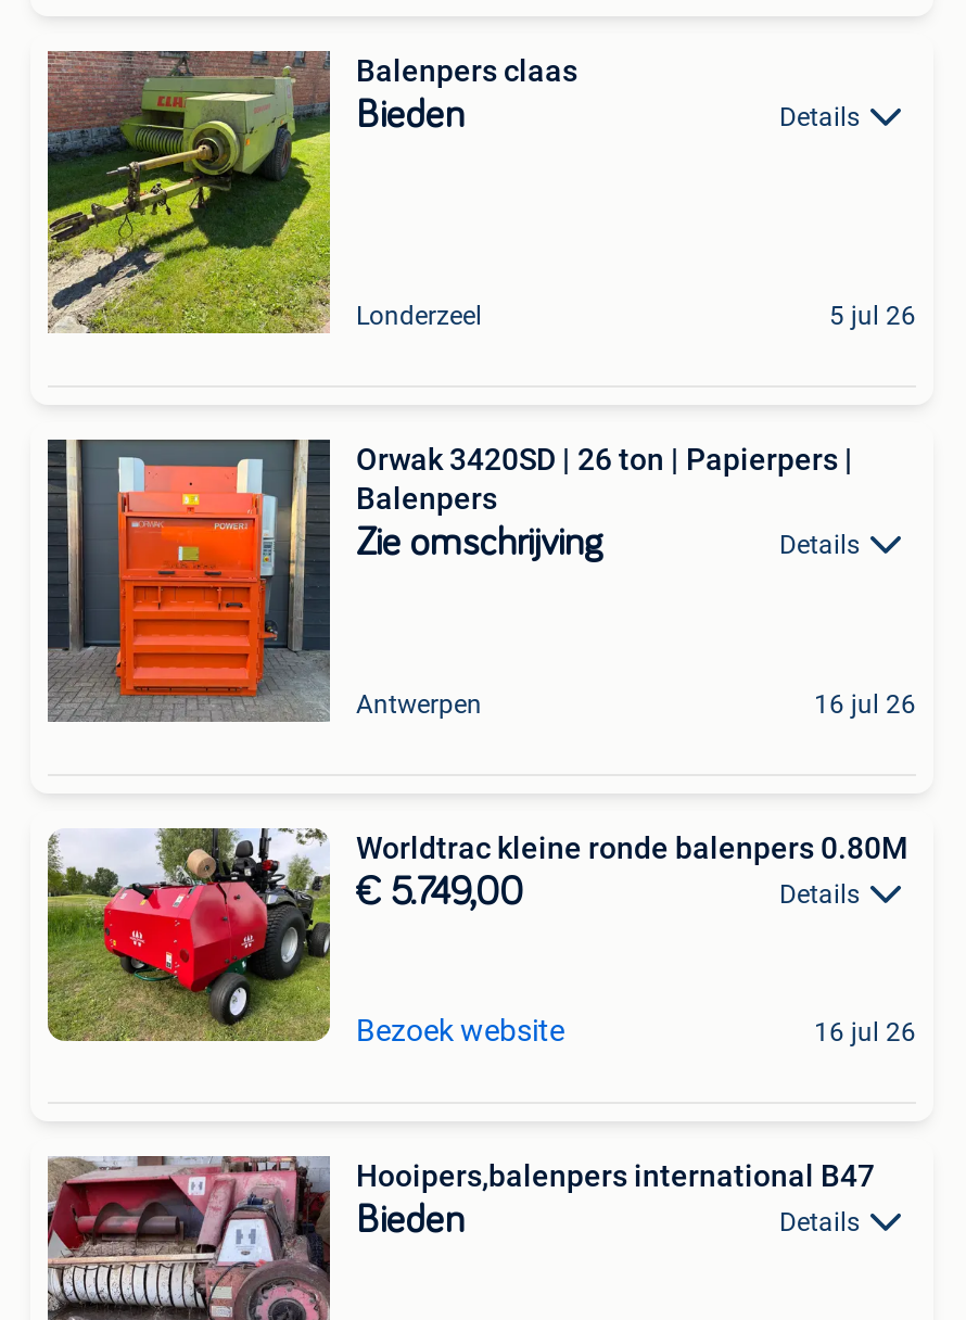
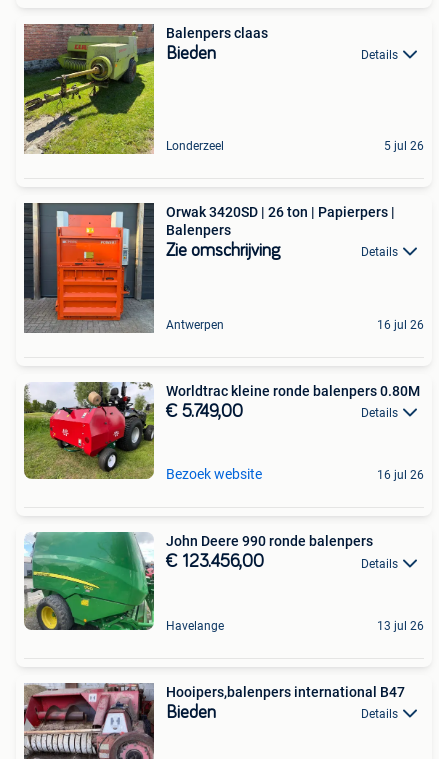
none -> [24,531,398,631] [image] | John Deere 990 ronde balenpers | € 123.456,00 | Details
none -> [166,619,424,633] Havelange | 13 jul 26

